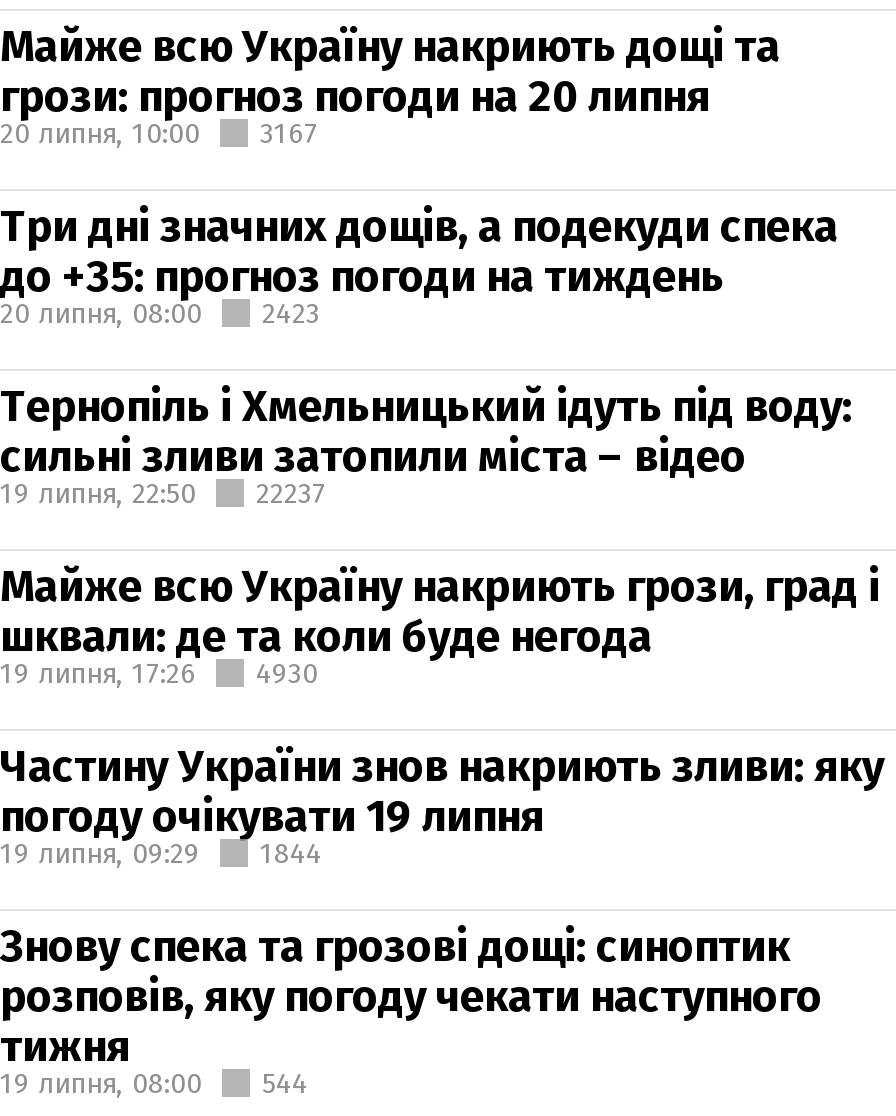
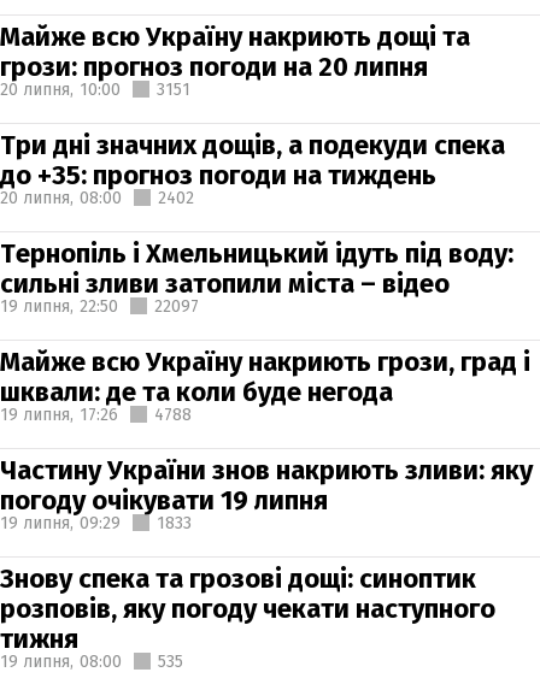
[0,116,318,150] 20 липня, 10:00 3167 -> [0,79,190,99] 20 липня, 10:00 3151
[0,296,320,330] 20 липня, 08:00 2423 -> [0,187,194,208] 20 липня, 08:00 2402
[0,476,326,510] 19 липня, 22:50 22237 -> [0,296,199,316] 19 липня, 22:50 22097
[0,656,318,690] 19 липня, 17:26 4930 -> [0,404,192,424] 19 липня, 17:26 4788
[0,836,322,870] 19 липня, 09:29 1844 -> [0,512,192,533] 19 липня, 09:29 1833
[0,1066,308,1100] 19 липня, 08:00 544 -> [0,651,183,671] 19 липня, 08:00 535

